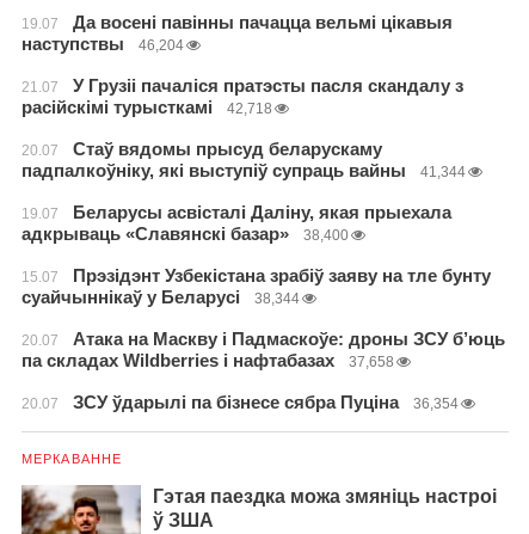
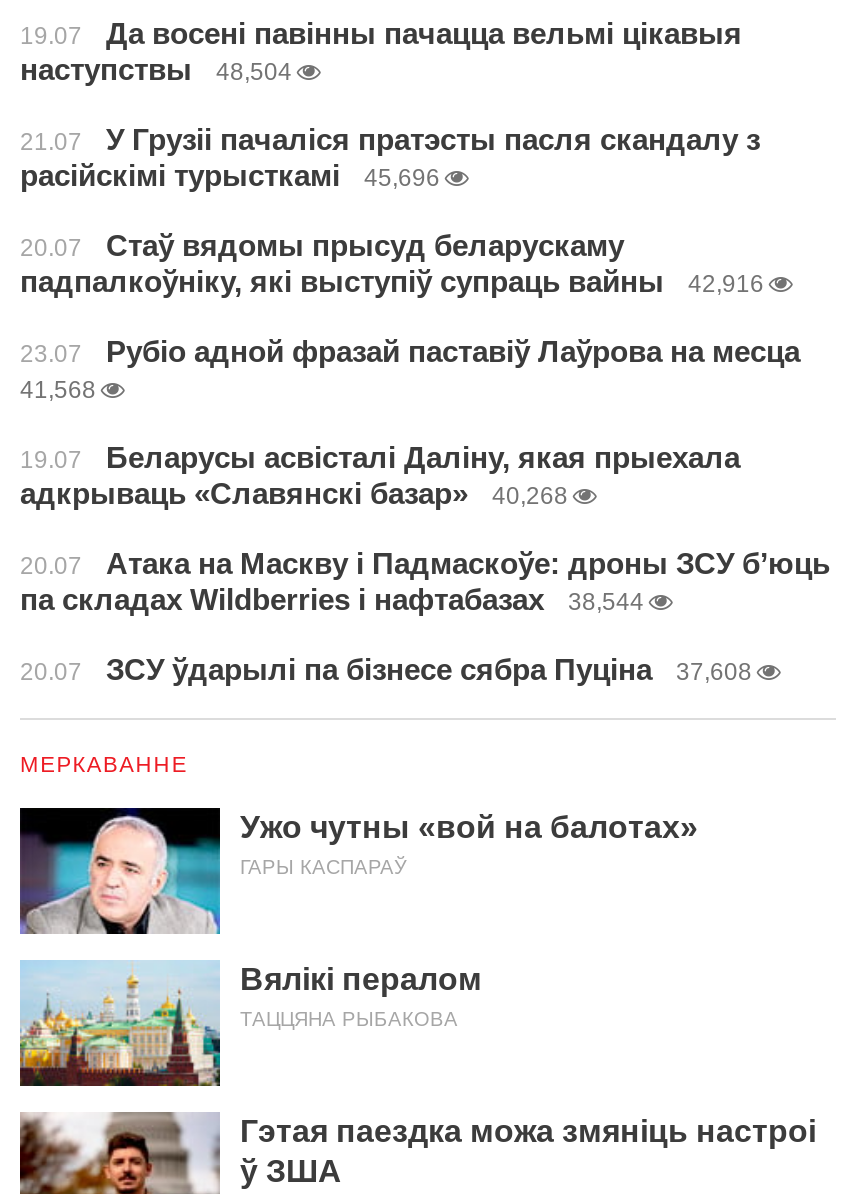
[21,33,184,54] наступствы 46,204 -> [20,52,292,86] наступствы 48,504
[21,97,272,117] расійскімі турысткамі 42,718 -> [20,158,440,192] расійскімі турысткамі 45,696
[420,164,466,180] 41,344 -> [20,270,800,404] 42,916 | 23.07 | Рубіо адной фразай паставіў Лаўрова на месца | 41,568
[21,227,491,307] 38,400 | 15.07 | Прэзідэнт Узбекістана зрабіў заяву на тле бунту | суайчыннікаў у Беларусі | 38,344 -> [492,482,568,510] 40,268
[21,350,394,370] па складах Wildberries і нафтабазах 37,658 -> [20,582,644,616] па складах Wildberries і нафтабазах 38,544
[21,392,459,412] 20.07 ЗСУ ўдарылі па бізнесе сябра Пуціна 36,354 -> [20,652,752,686] 20.07 ЗСУ ўдарылі па бізнесе сябра Пуціна 37,608
none -> [18,810,698,1030] [image] | Ужо чутны «вой на балотах» | ГАРЫ КАСПАРАЎ | Вялікі пералом | ТАЦЦЯНА РЫБАКОВА
none -> [20,960,222,1088] [image]

